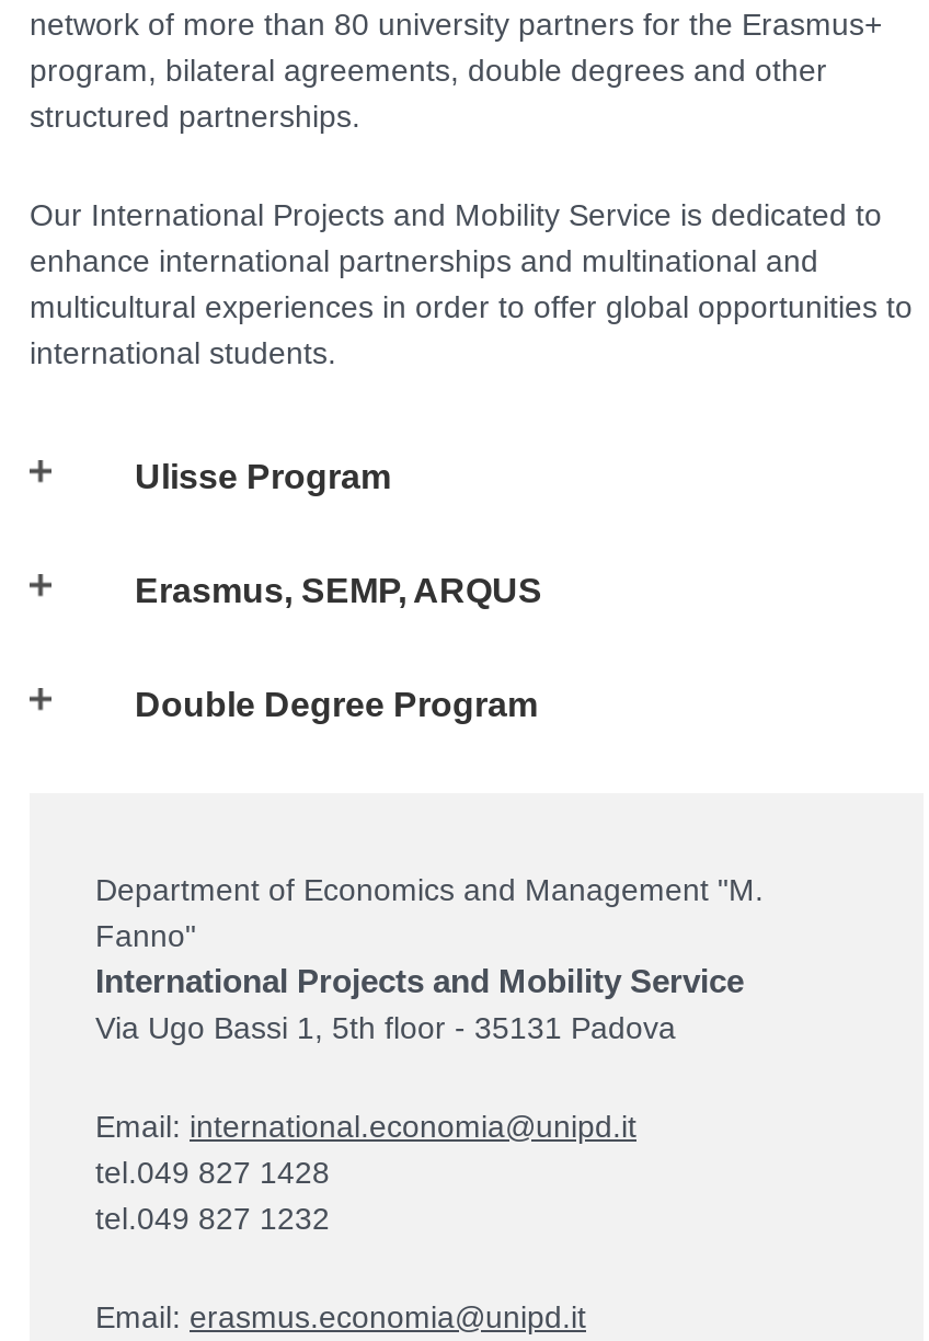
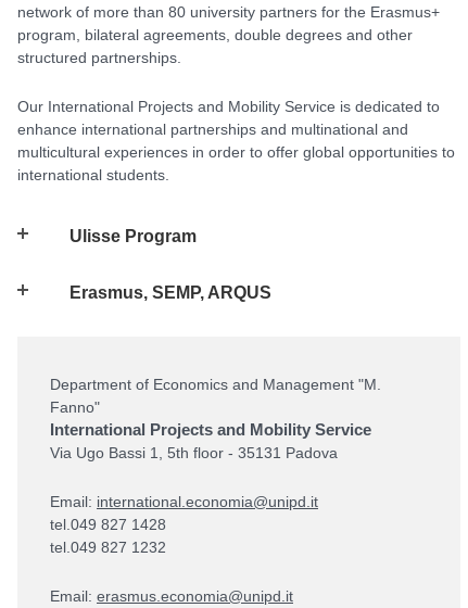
[135,686,538,723] Double Degree Program -> none

